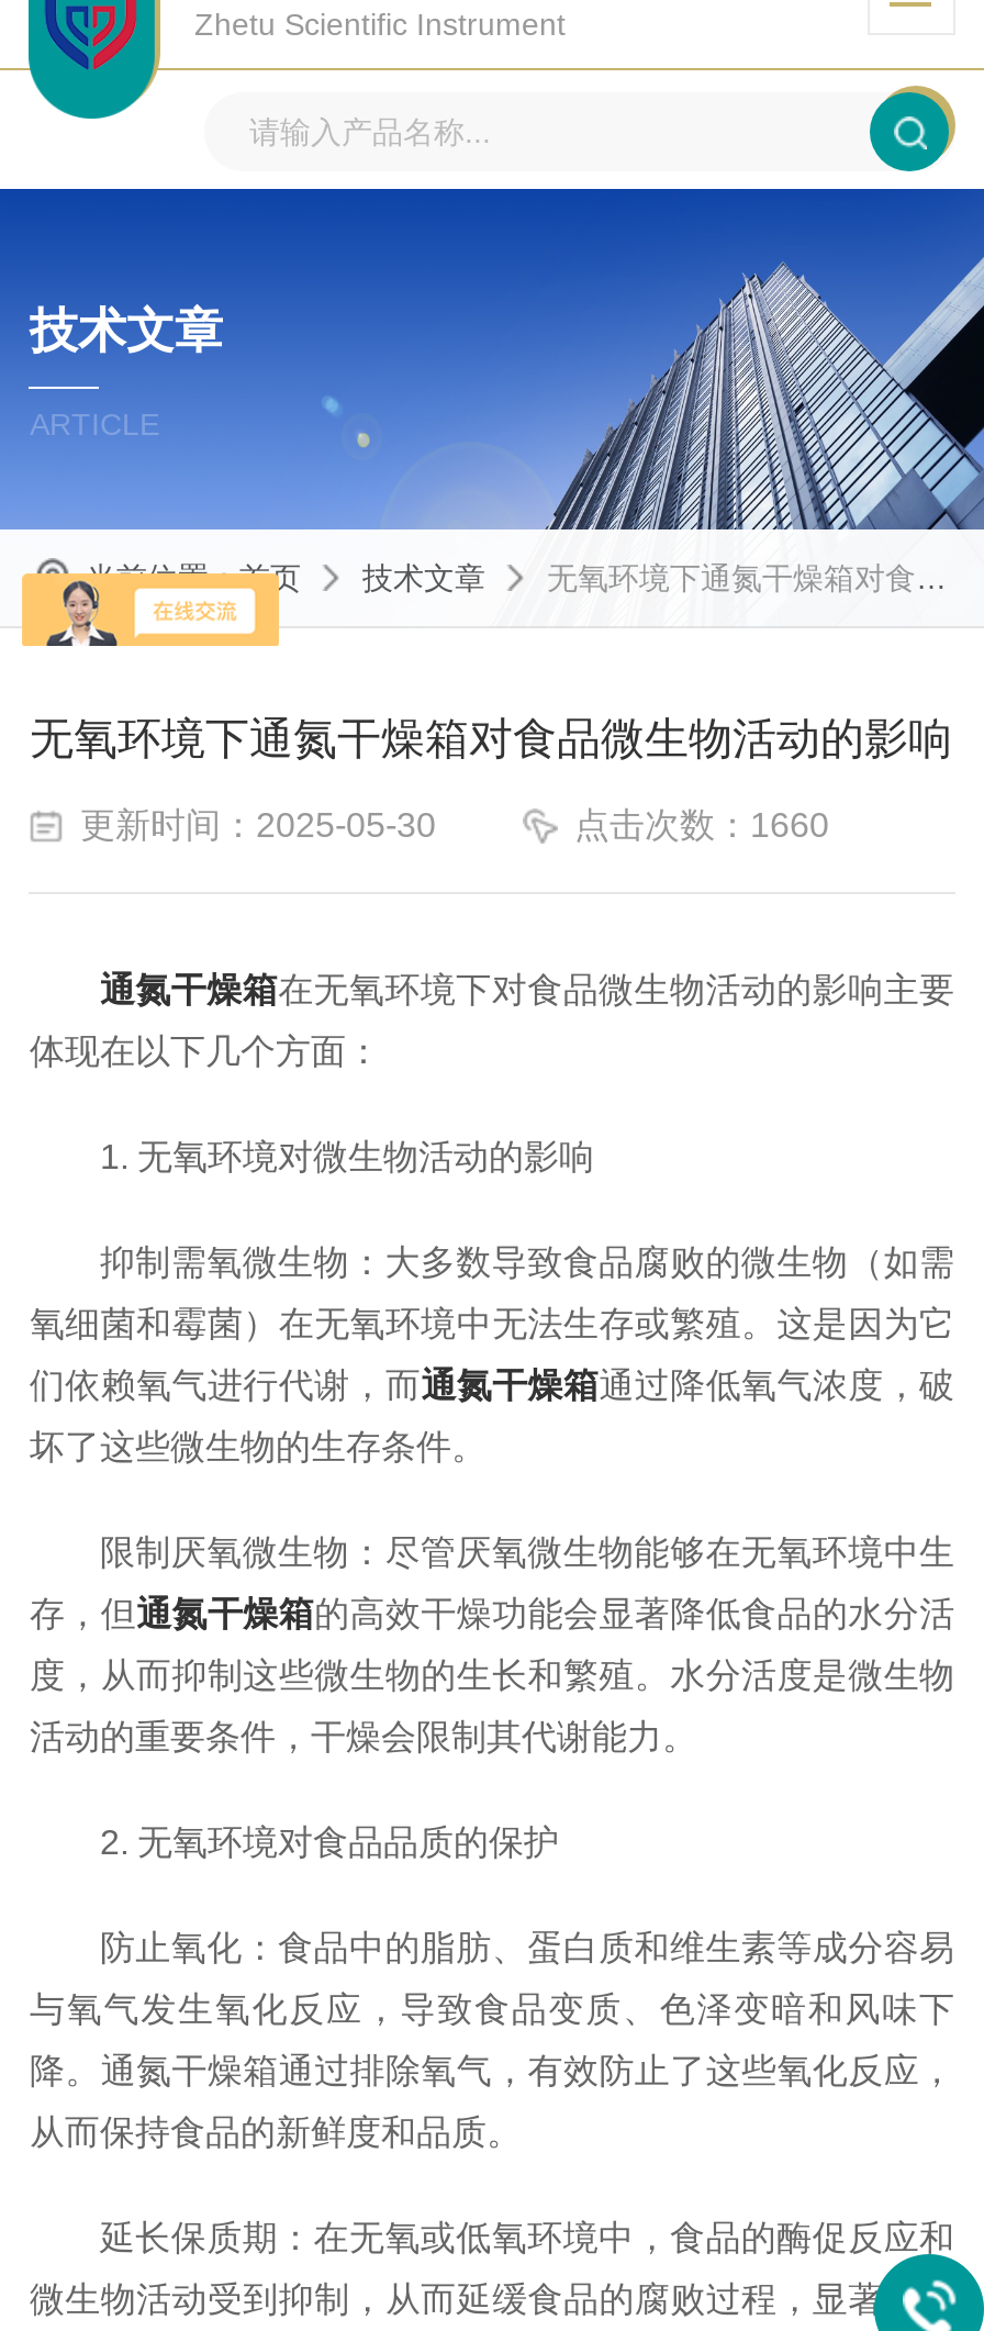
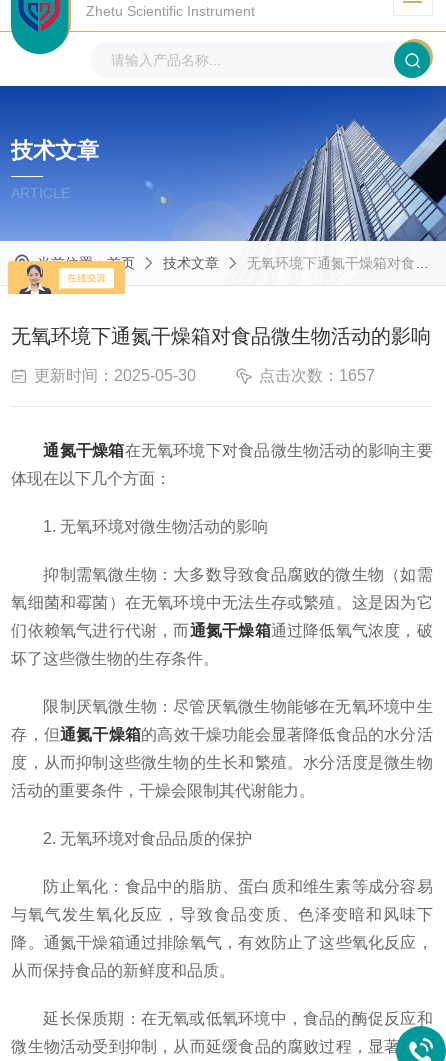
[574,806,829,844] 点击次数：1660 -> [259,367,375,384] 点击次数：1657

